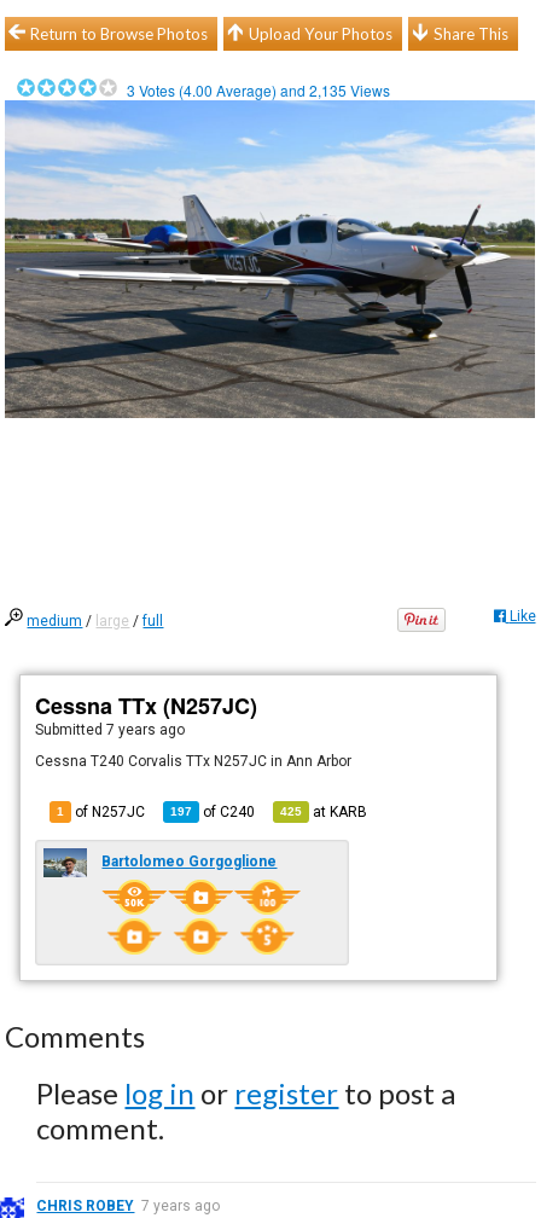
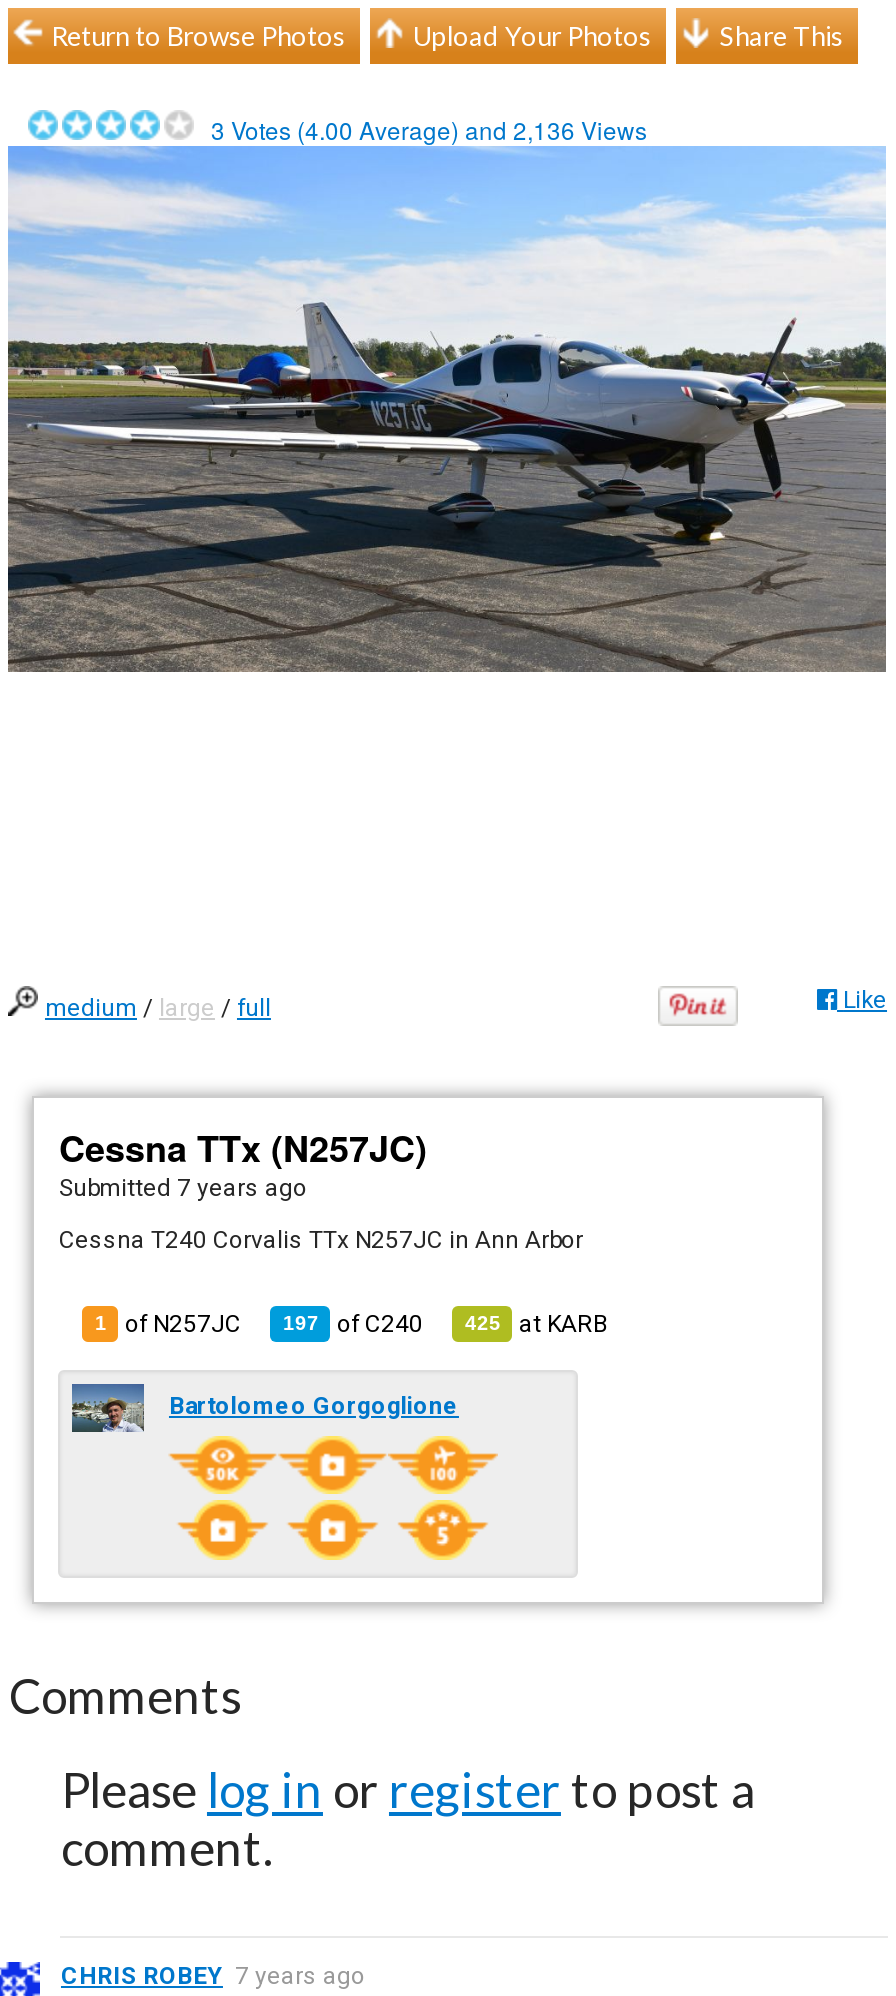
[127,80,398,100] 3 Votes (4.00 Average) and 2,135 Views -> [211,112,659,146] 3 Votes (4.00 Average) and 2,136 Views

